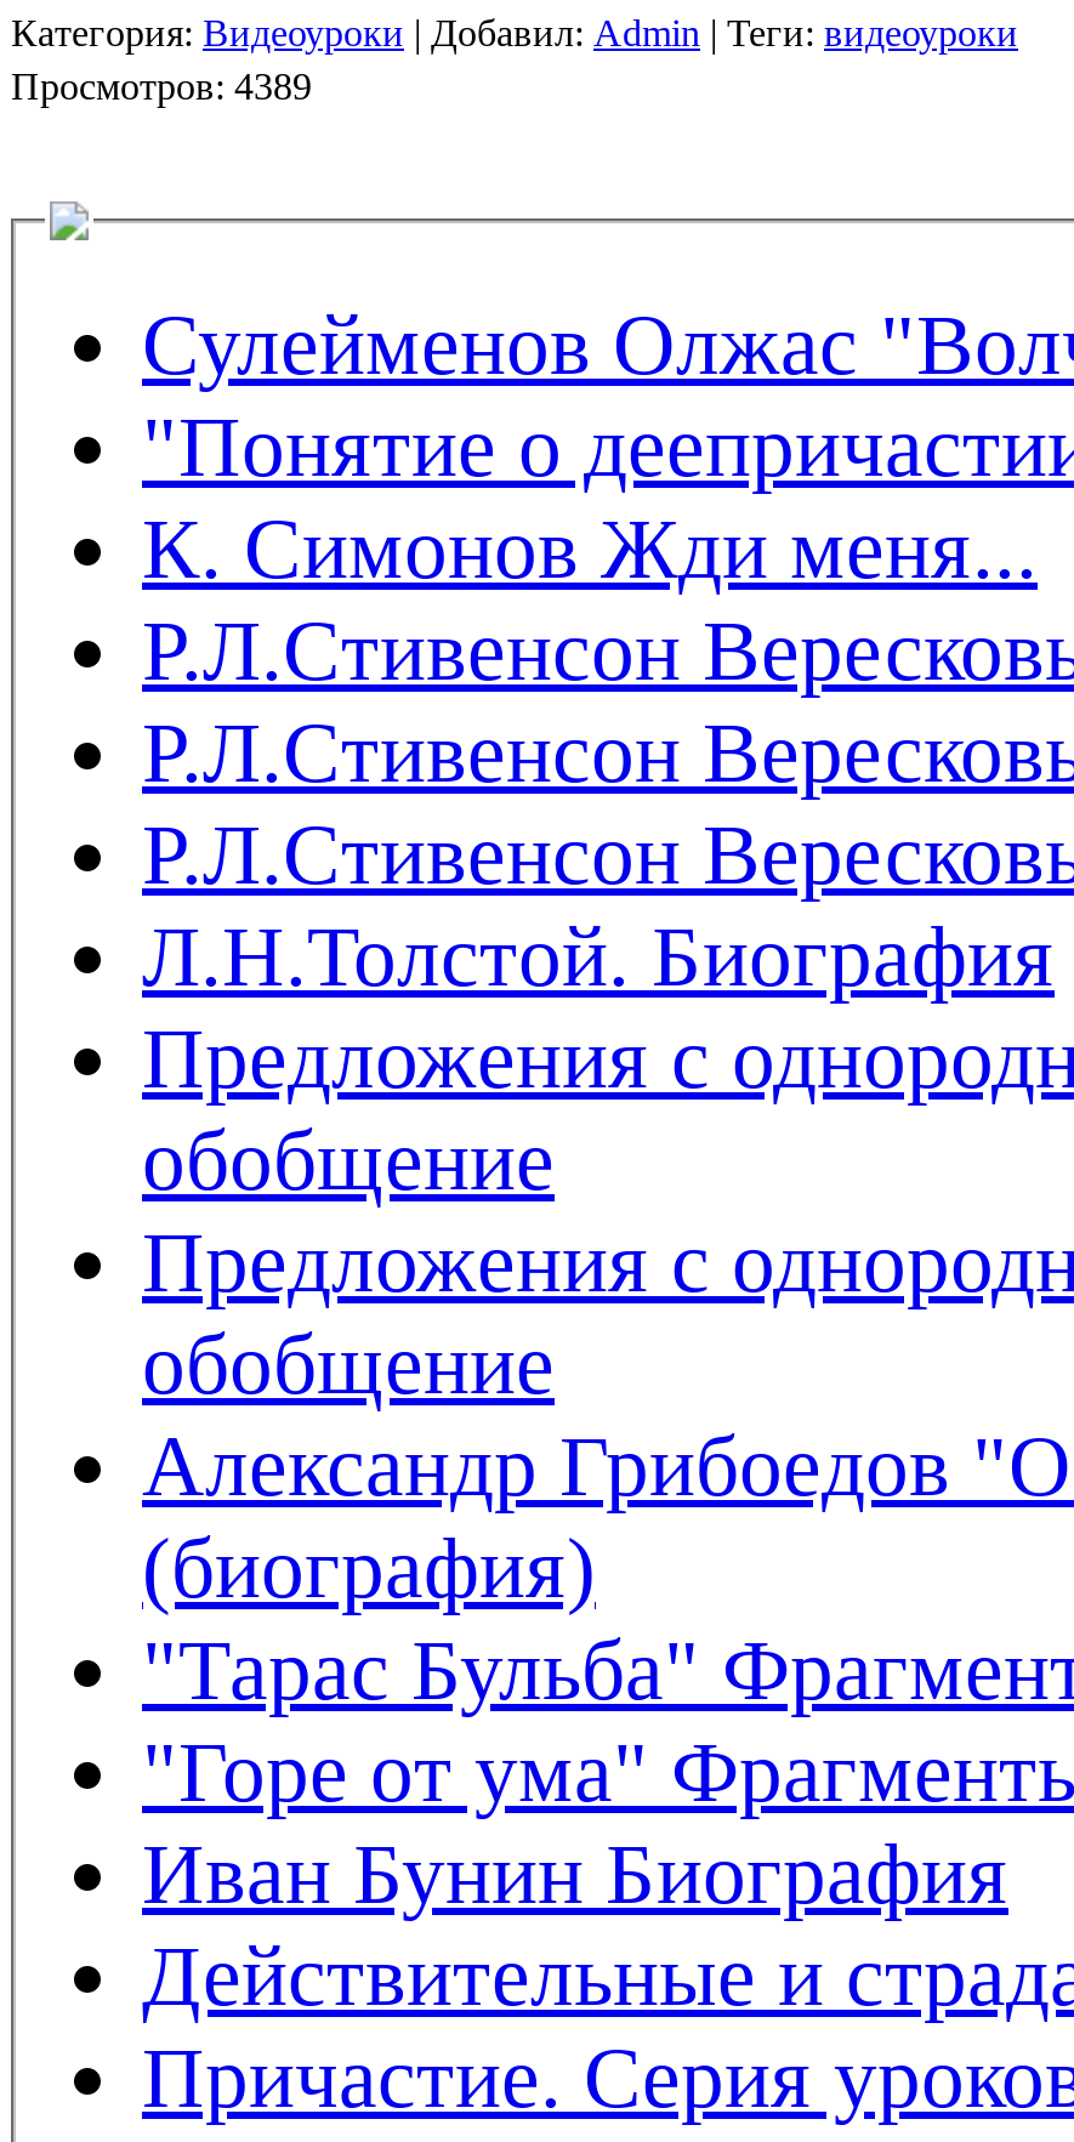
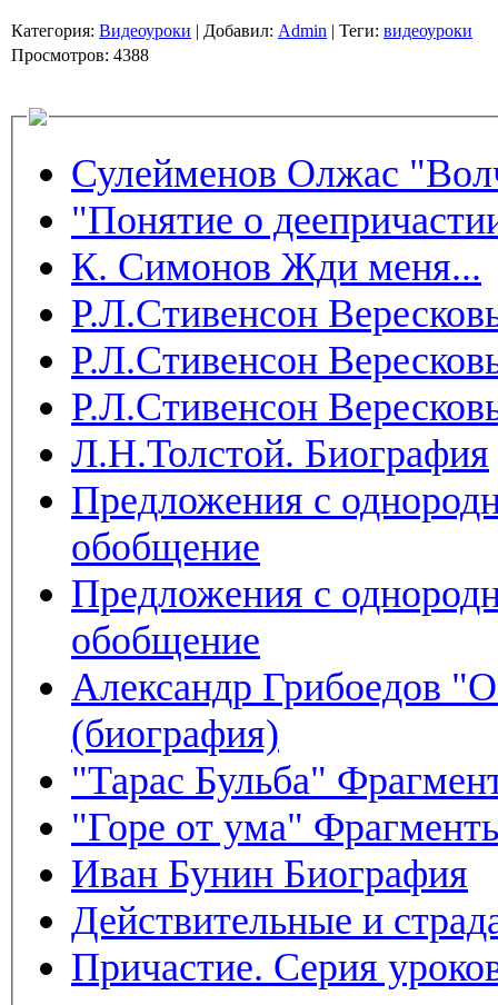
[11,66,312,107] Просмотров: 4389 -> [11,46,149,64] Просмотров: 4388

